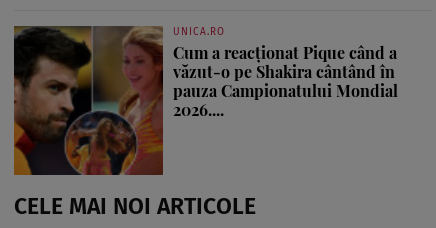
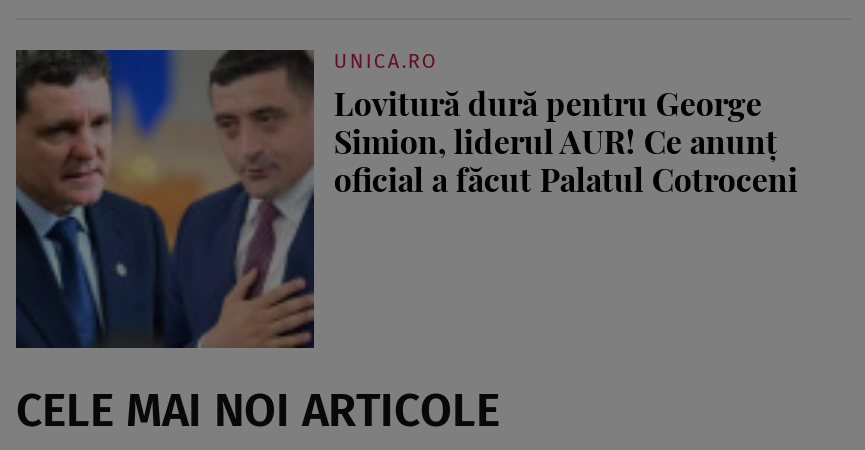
[13,25,398,176] [image] | Cum a reacționat Pique când a | văzut-o pe Shakira cântând în | pauza Campionatului Mondial | 2026.... -> [14,48,798,350] [image] | Lovitură dură pentru George | Simion, liderul AUR! Ce anunț | oficial a făcut Palatul Cotroceni

